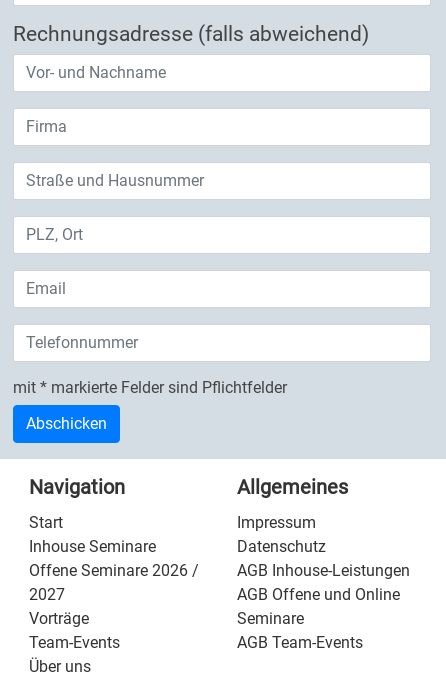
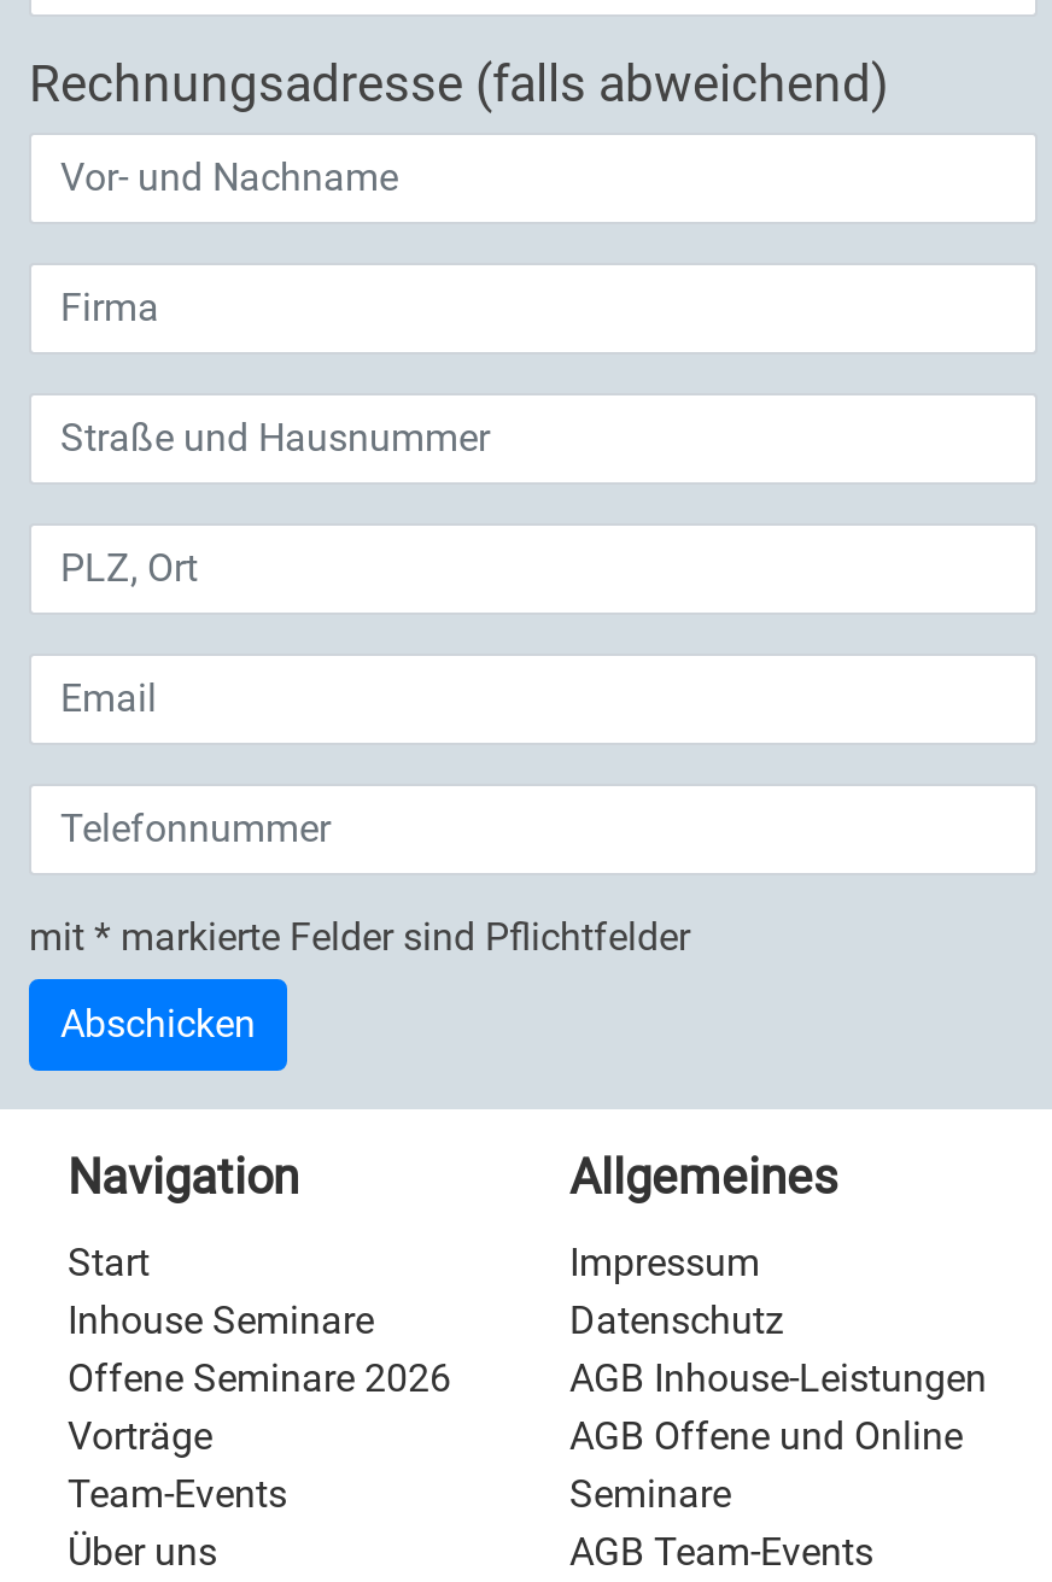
[29,561,199,604] Offene Seminare 2026 / | 2027 -> [68,1355,451,1401] Offene Seminare 2026

